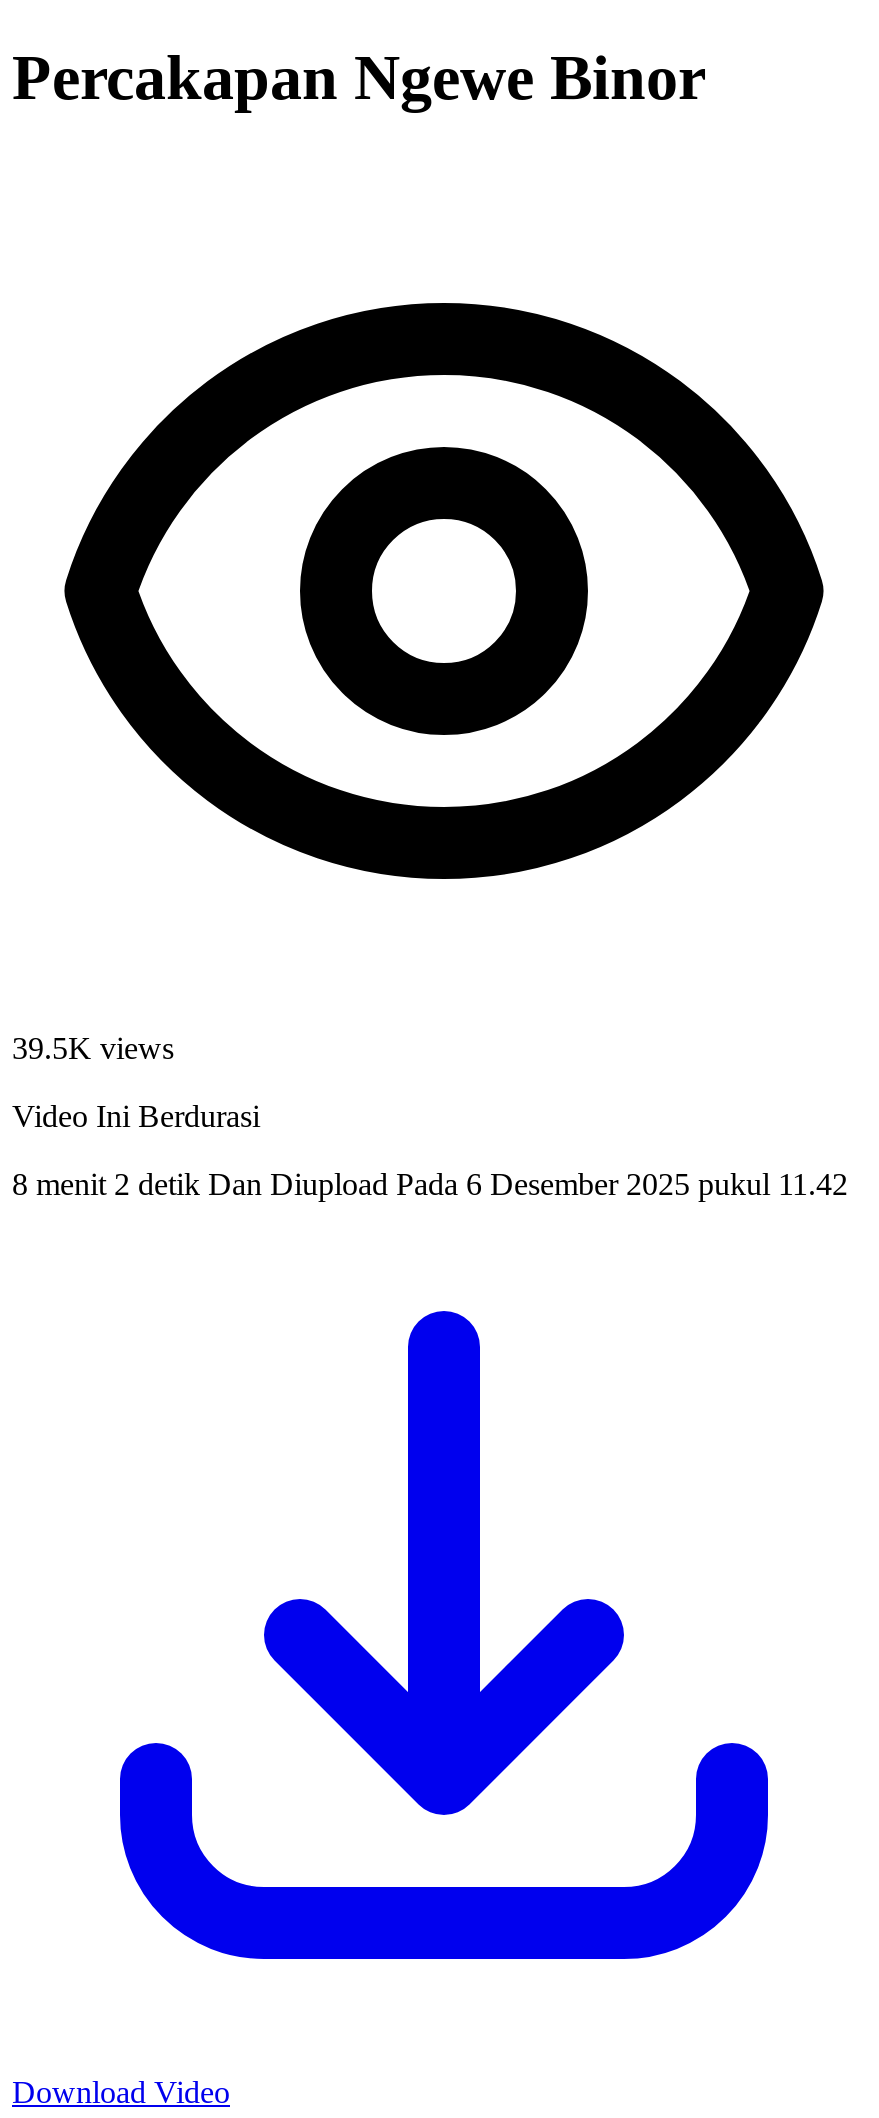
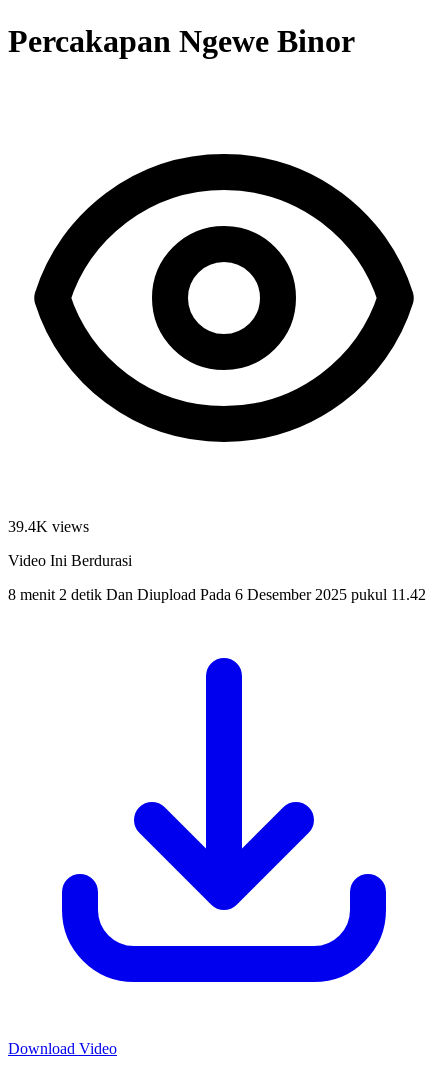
[12,1031,174,1065] 39.5K views -> [8,518,89,535] 39.4K views

